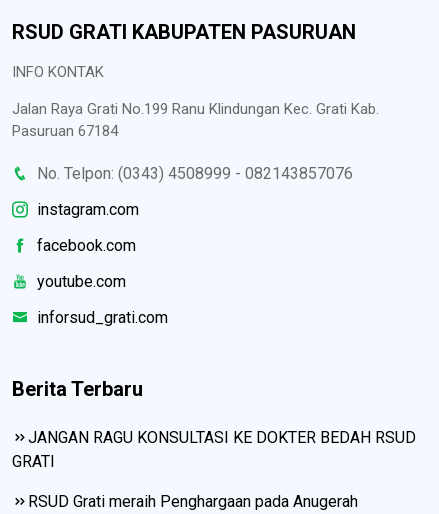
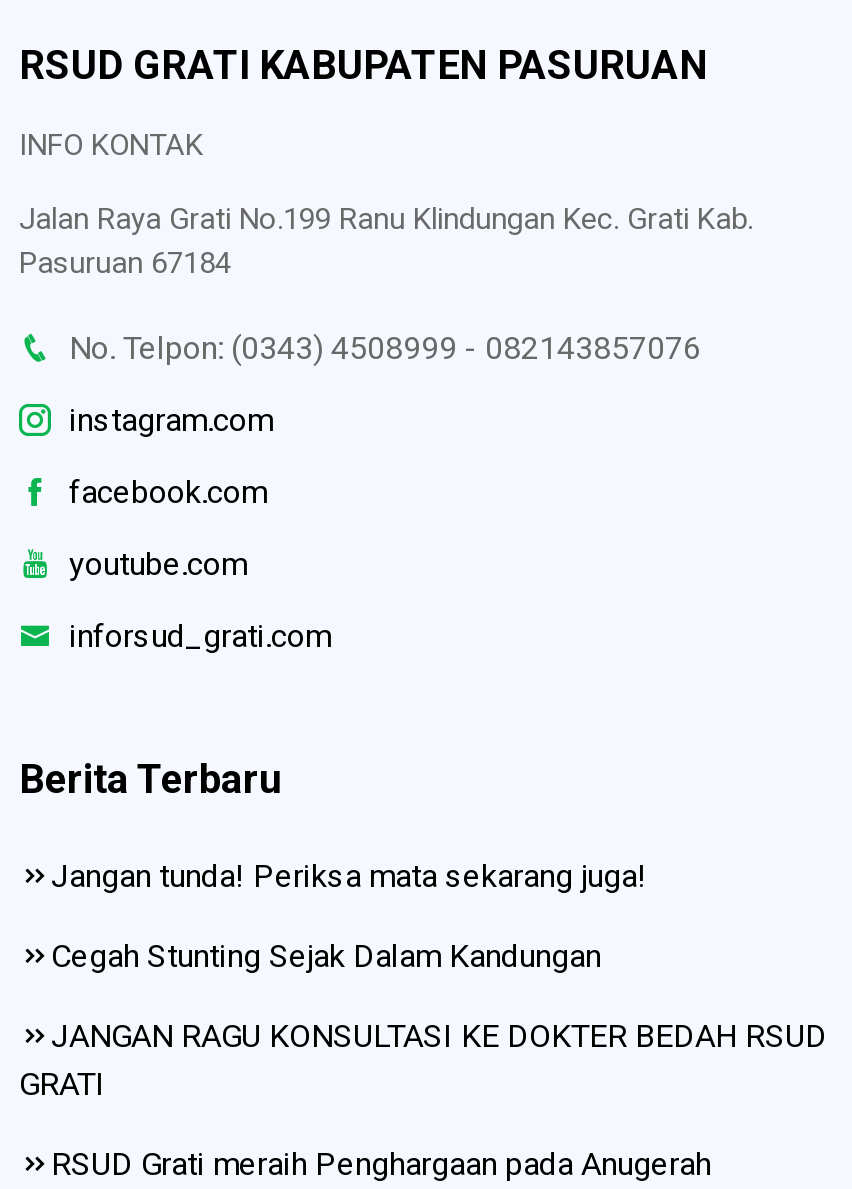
none -> [51,857,647,975] Jangan tunda! Periksa mata sekarang juga! | Cegah Stunting Sejak Dalam Kandungan

